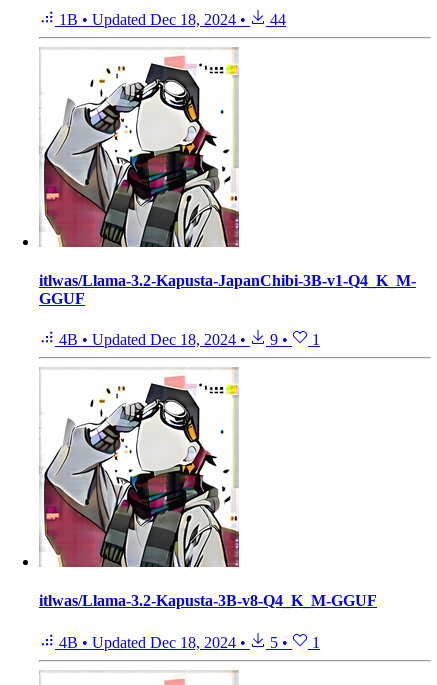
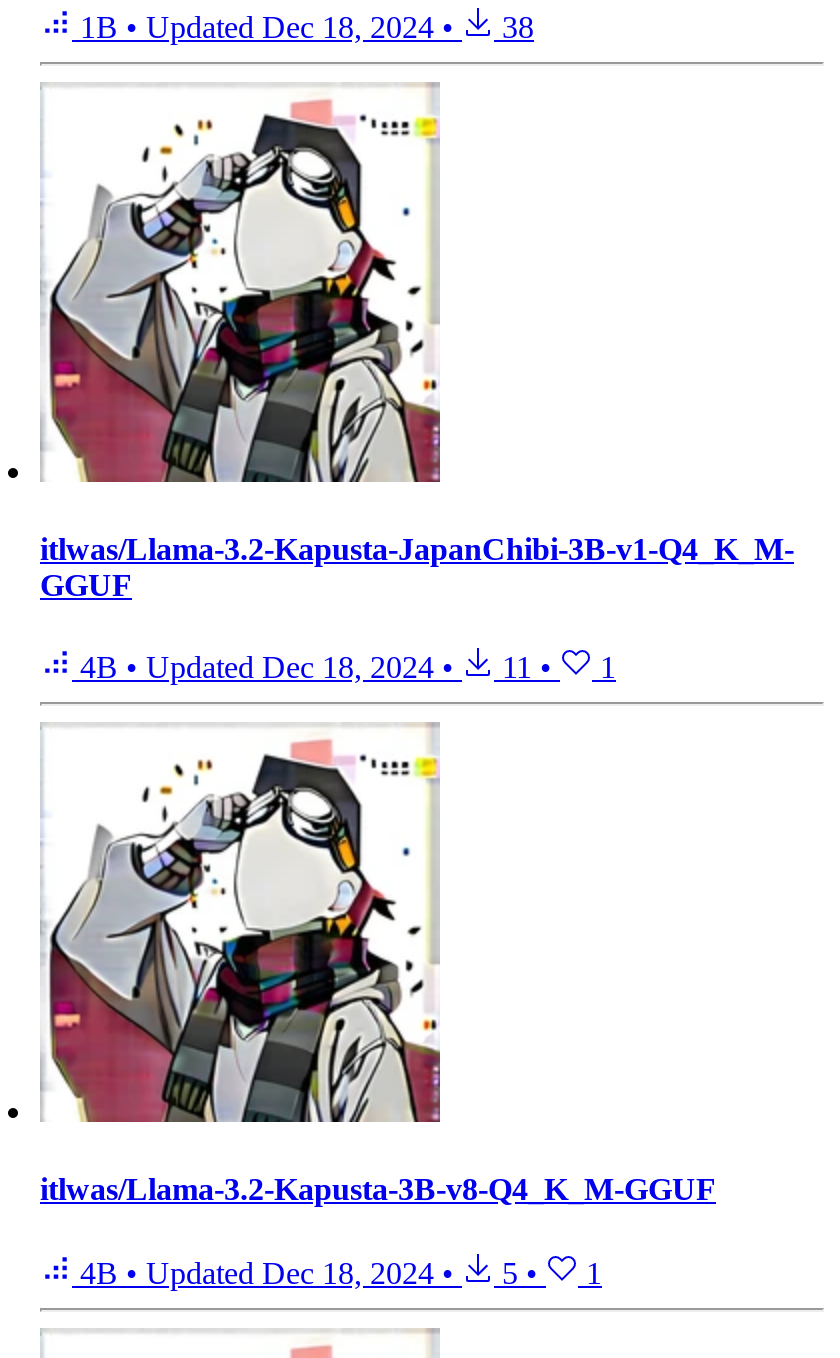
[55,11,286,28] 1B • Updated Dec 18, 2024 • 44 -> [72,9,534,43] 1B • Updated Dec 18, 2024 • 38
[55,331,320,348] 4B • Updated Dec 18, 2024 • 9 • 1 -> [72,650,616,684] 4B • Updated Dec 18, 2024 • 11 • 1

